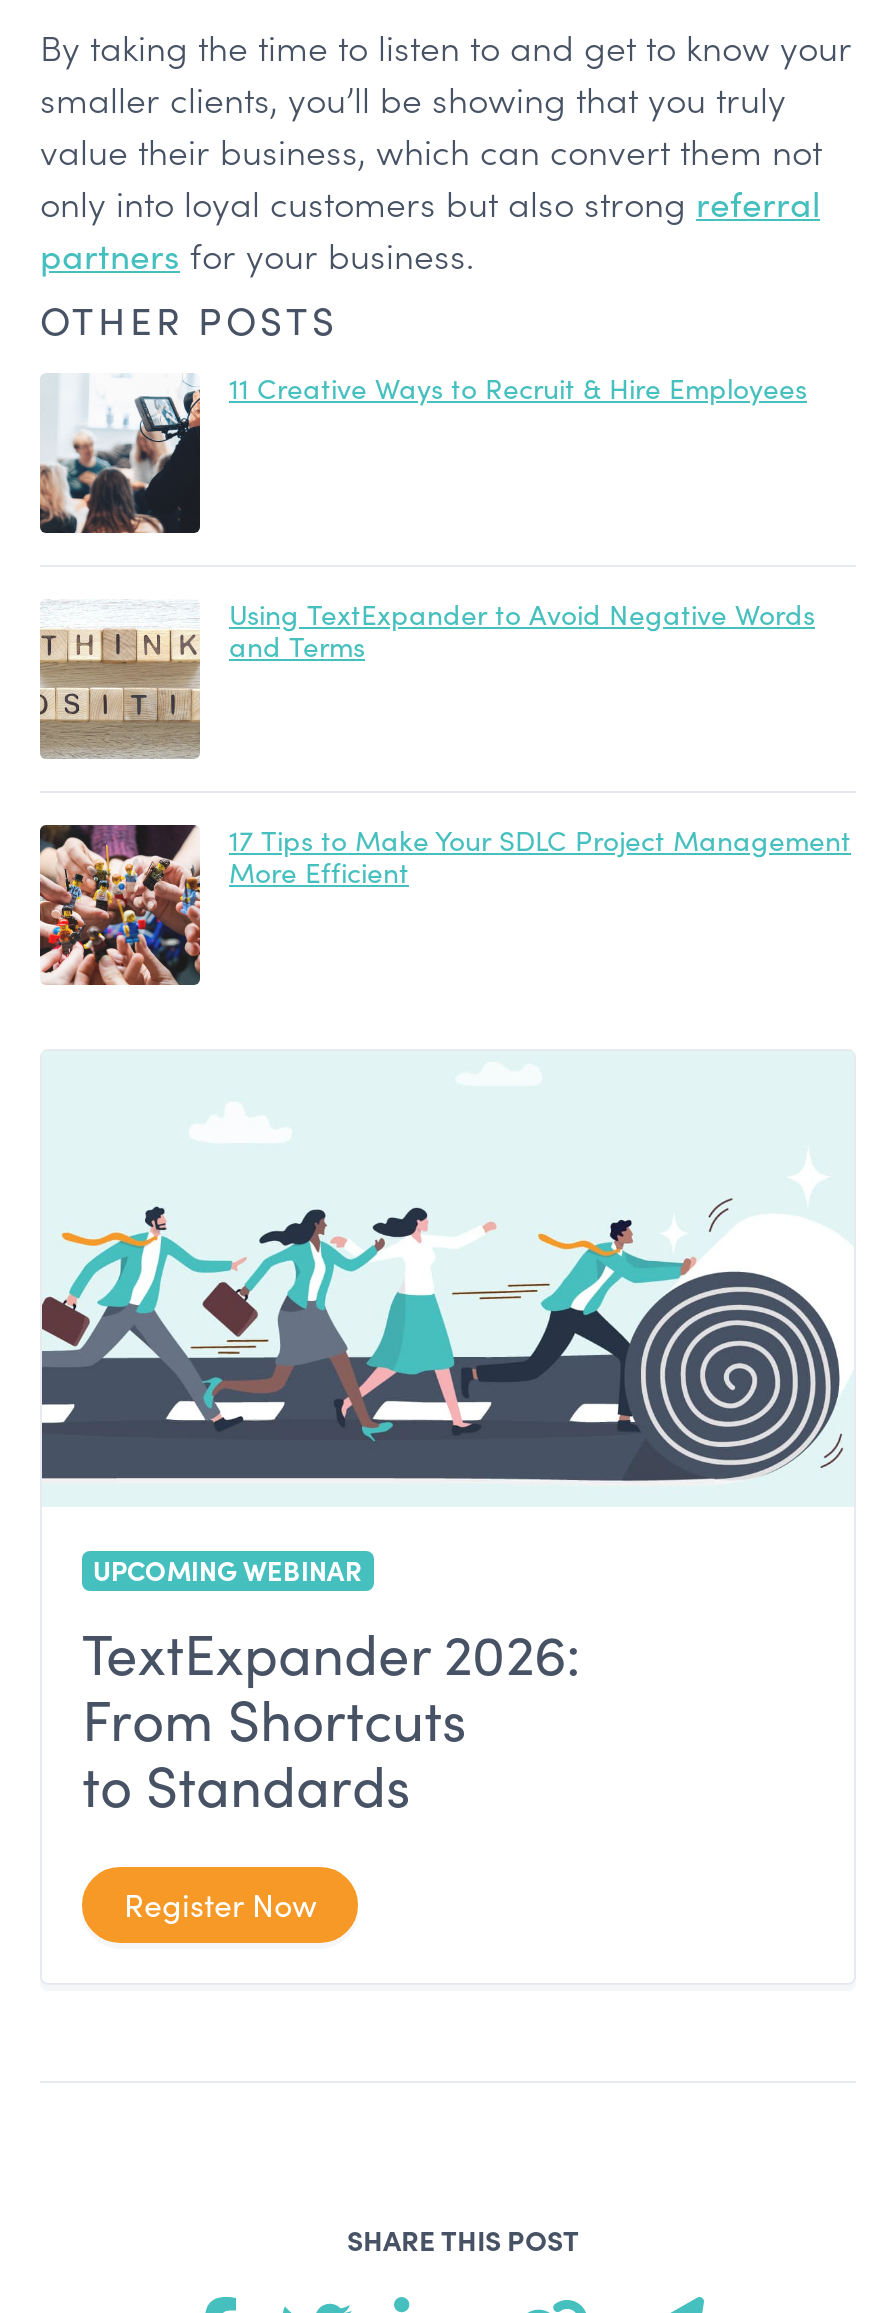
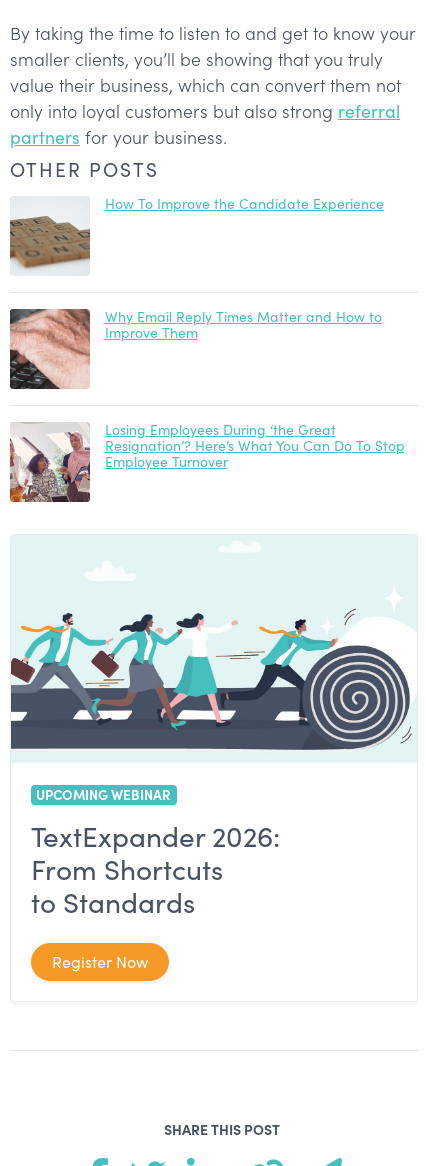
[38,369,807,535] [image] | 11 Creative Ways to Recruit & Hire Employees -> [9,194,383,276] [image] | How To Improve the Candidate Experience
[38,595,815,759] [image] | Using TextExpander to Avoid Negative Words | and Terms -> [9,307,381,389] [image] | Why Email Reply Times Matter and How to | Improve Them
[38,821,851,987] [image] | 17 Tips to Make Your SDLC Project Management | More Efficient -> [9,420,404,503] [image] | Losing Employees During ‘the Great | Resignation’? Here’s What You Can Do To Stop | Employee Turnover

